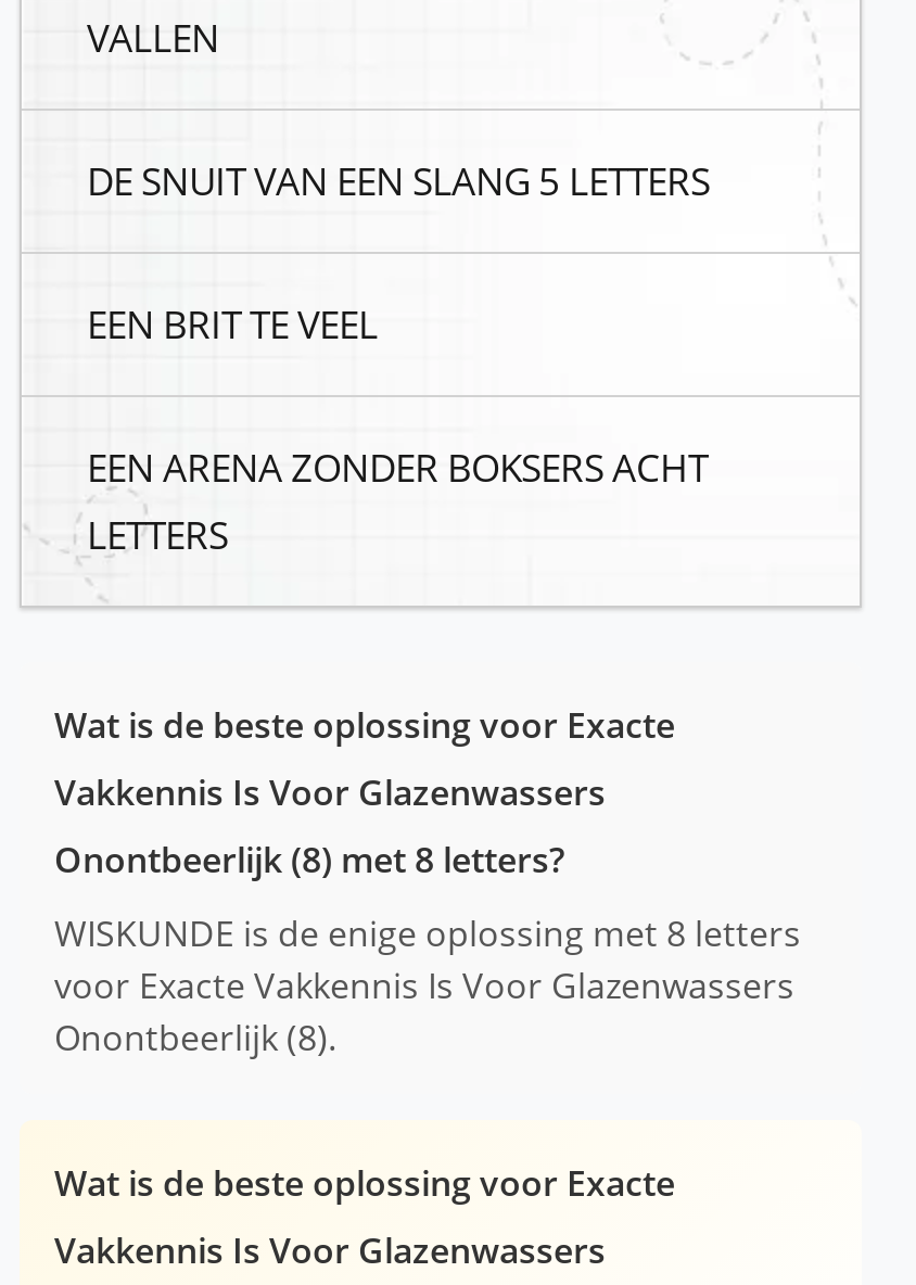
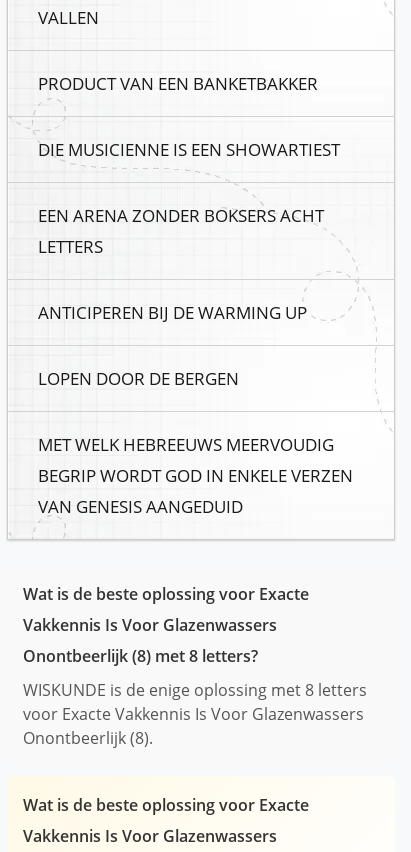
[87,155,710,207] DE SNUIT VAN EEN SLANG 5 LETTERS -> [38,71,318,95] PRODUCT VAN EEN BANKETBAKKER
[87,298,378,350] EEN BRIT TE VEEL -> [38,137,340,161] DIE MUSICIENNE IS EEN SHOWARTIEST
none -> [38,300,353,518] ANTICIPEREN BIJ DE WARMING UP | LOPEN DOOR DE BERGEN | MET WELK HEBREEUWS MEERVOUDIG | BEGRIP WORDT GOD IN ENKELE VERZEN | VAN GENESIS AANGEDUID

